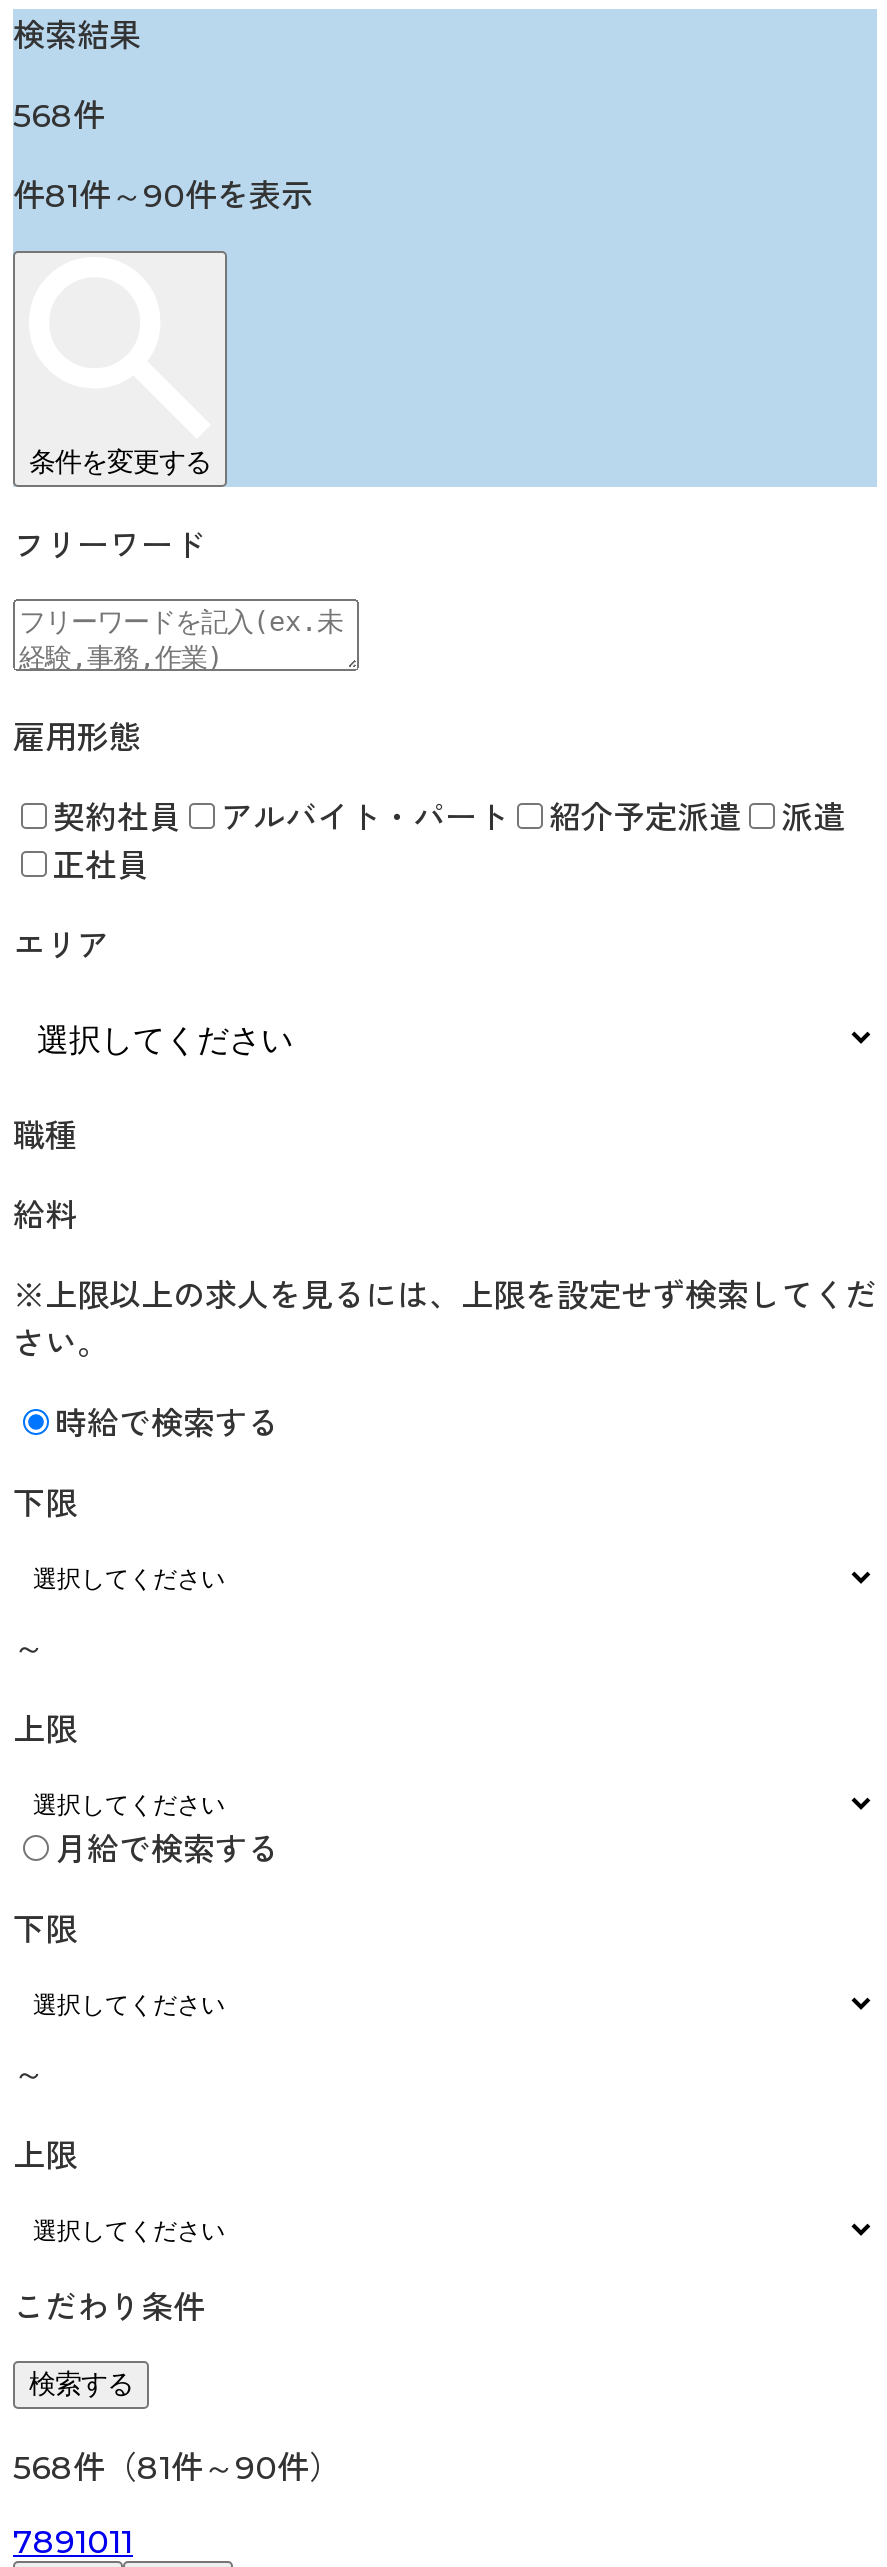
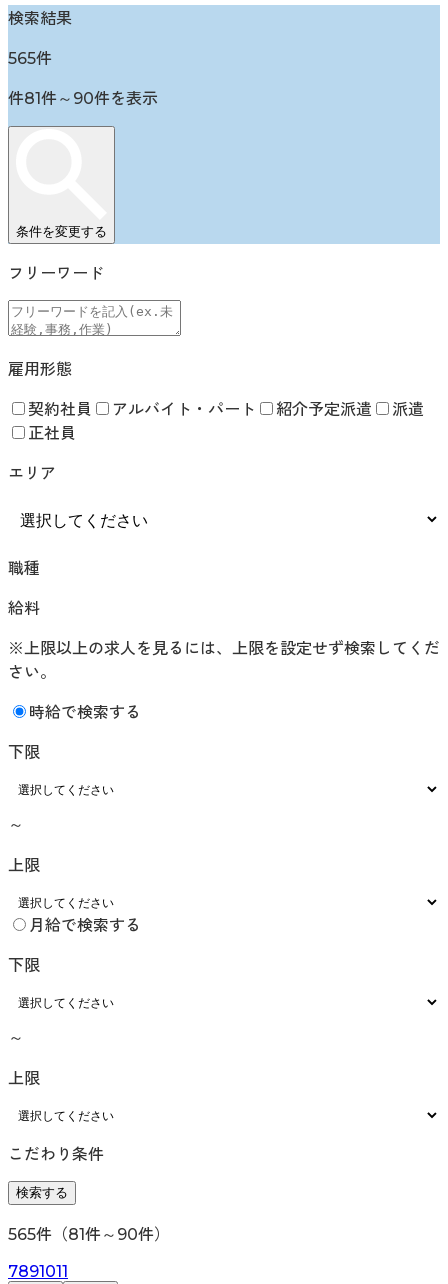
[13,97,105,135] 568件 -> [8,49,52,68] 565件
[13,2449,341,2487] 568件（81件～90件） -> [8,1225,170,1244] 565件（81件～90件）

